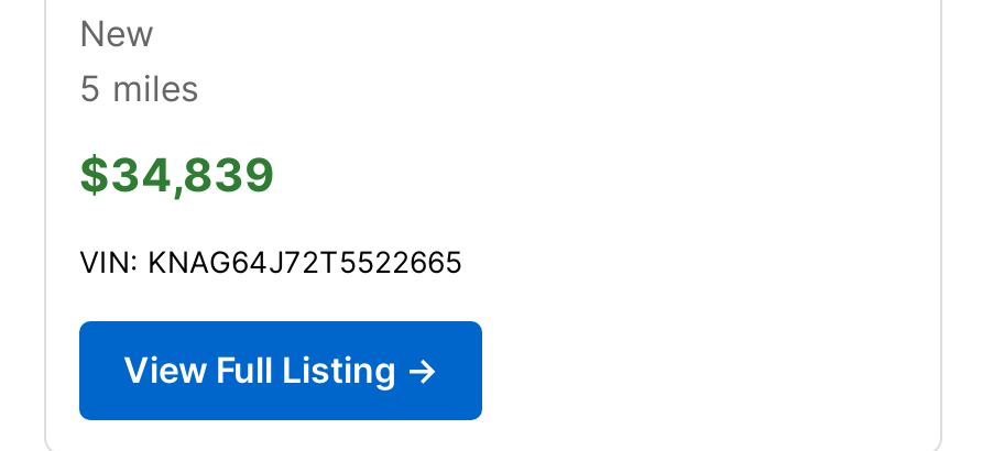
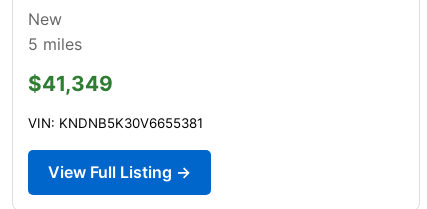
[79,147,275,202] $34,839 -> [28,71,113,96] $41,349
[79,244,462,279] VIN: KNAG64J72T5522665 -> [28,115,203,131] VIN: KNDNB5K30V6655381

